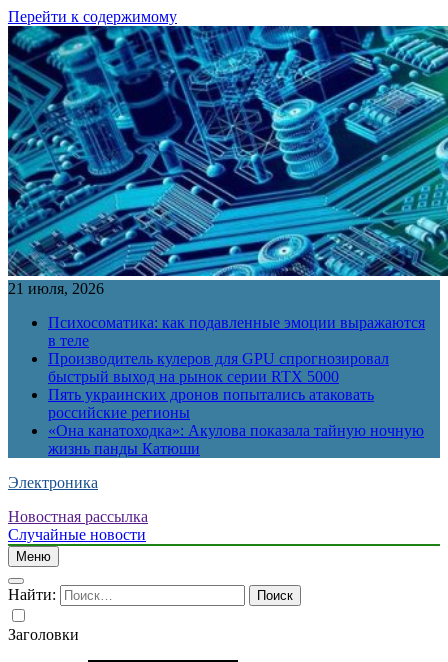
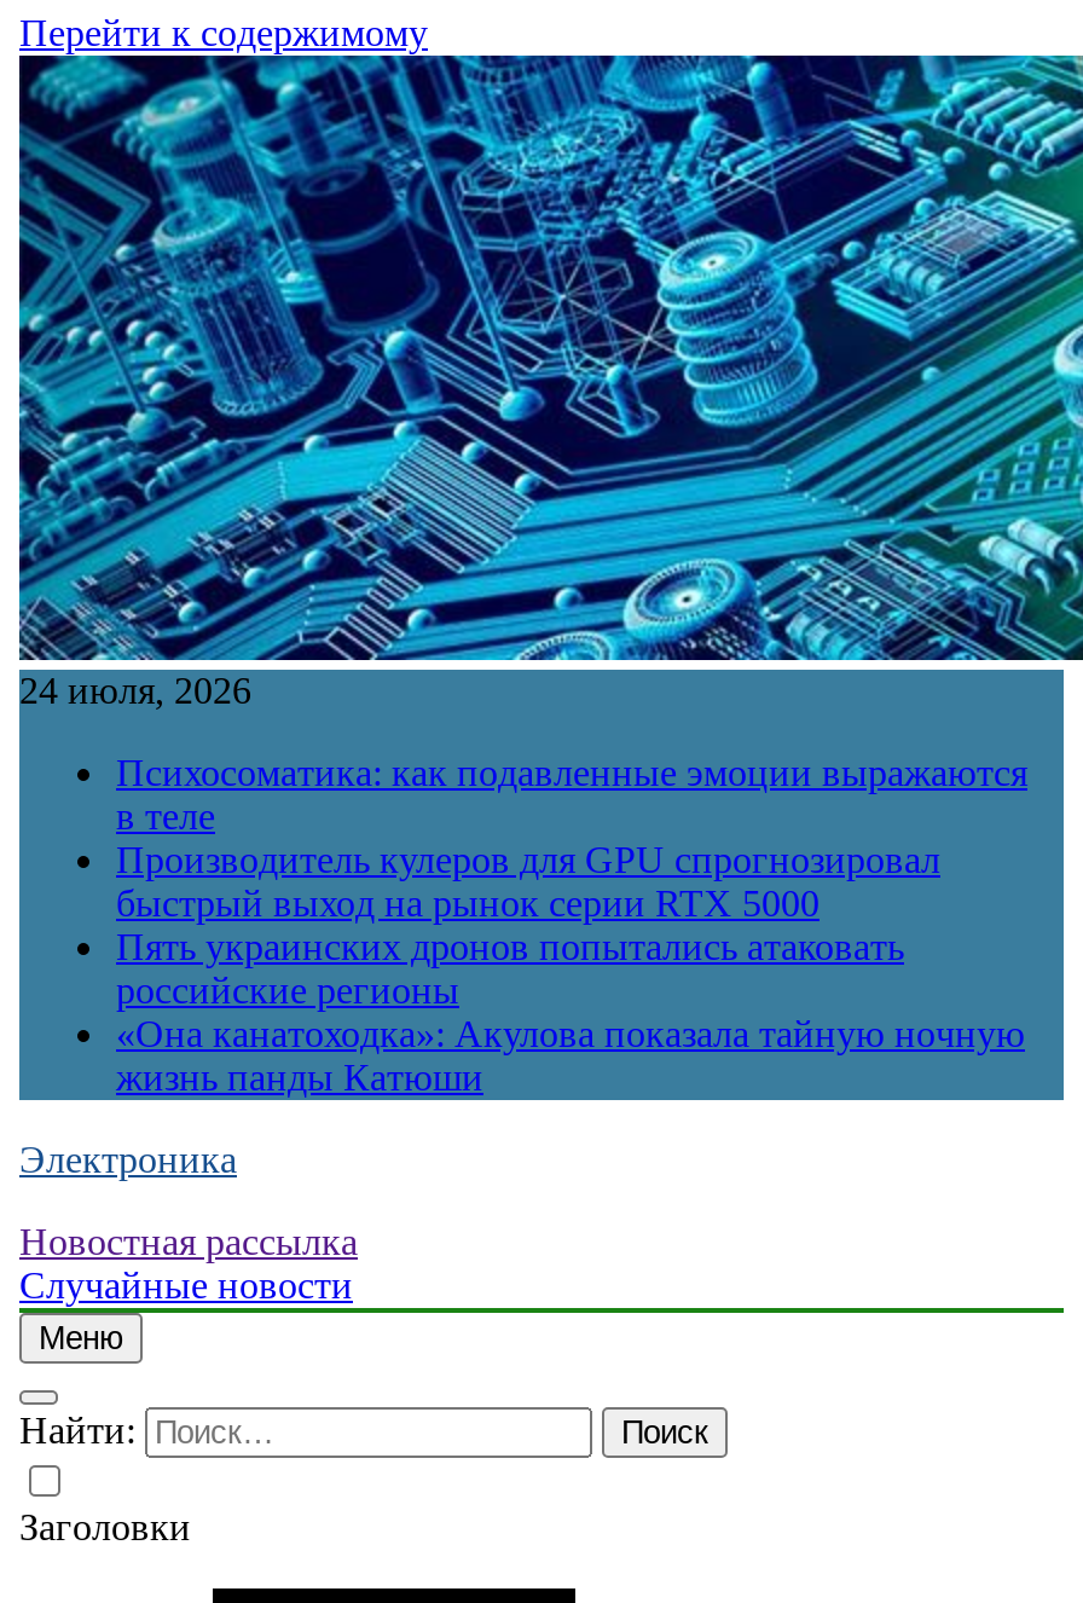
[8,280,104,297] 21 июля, 2026 -> [19,670,251,711] 24 июля, 2026

